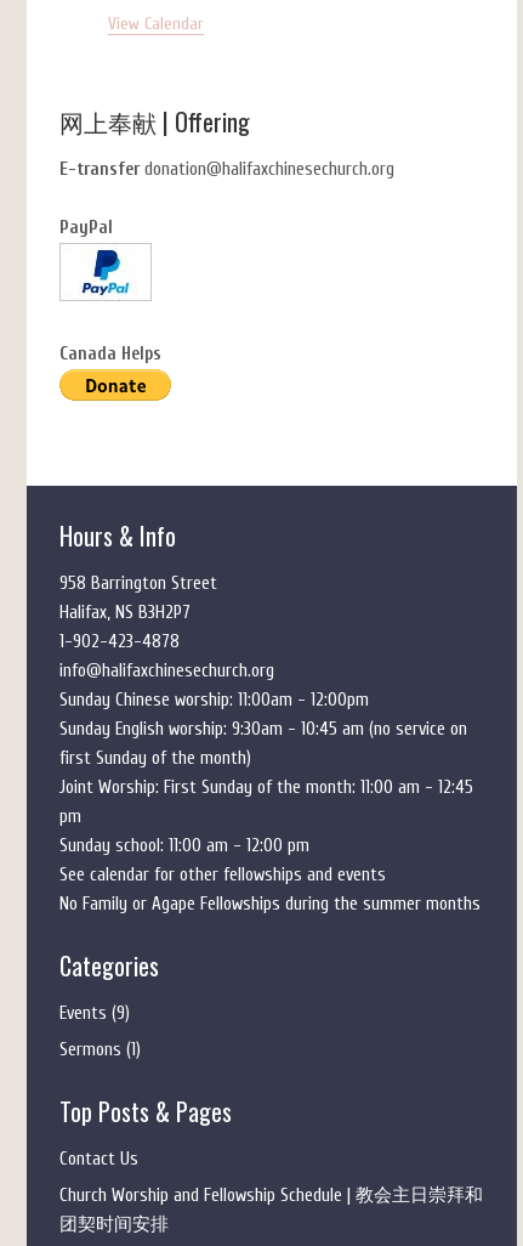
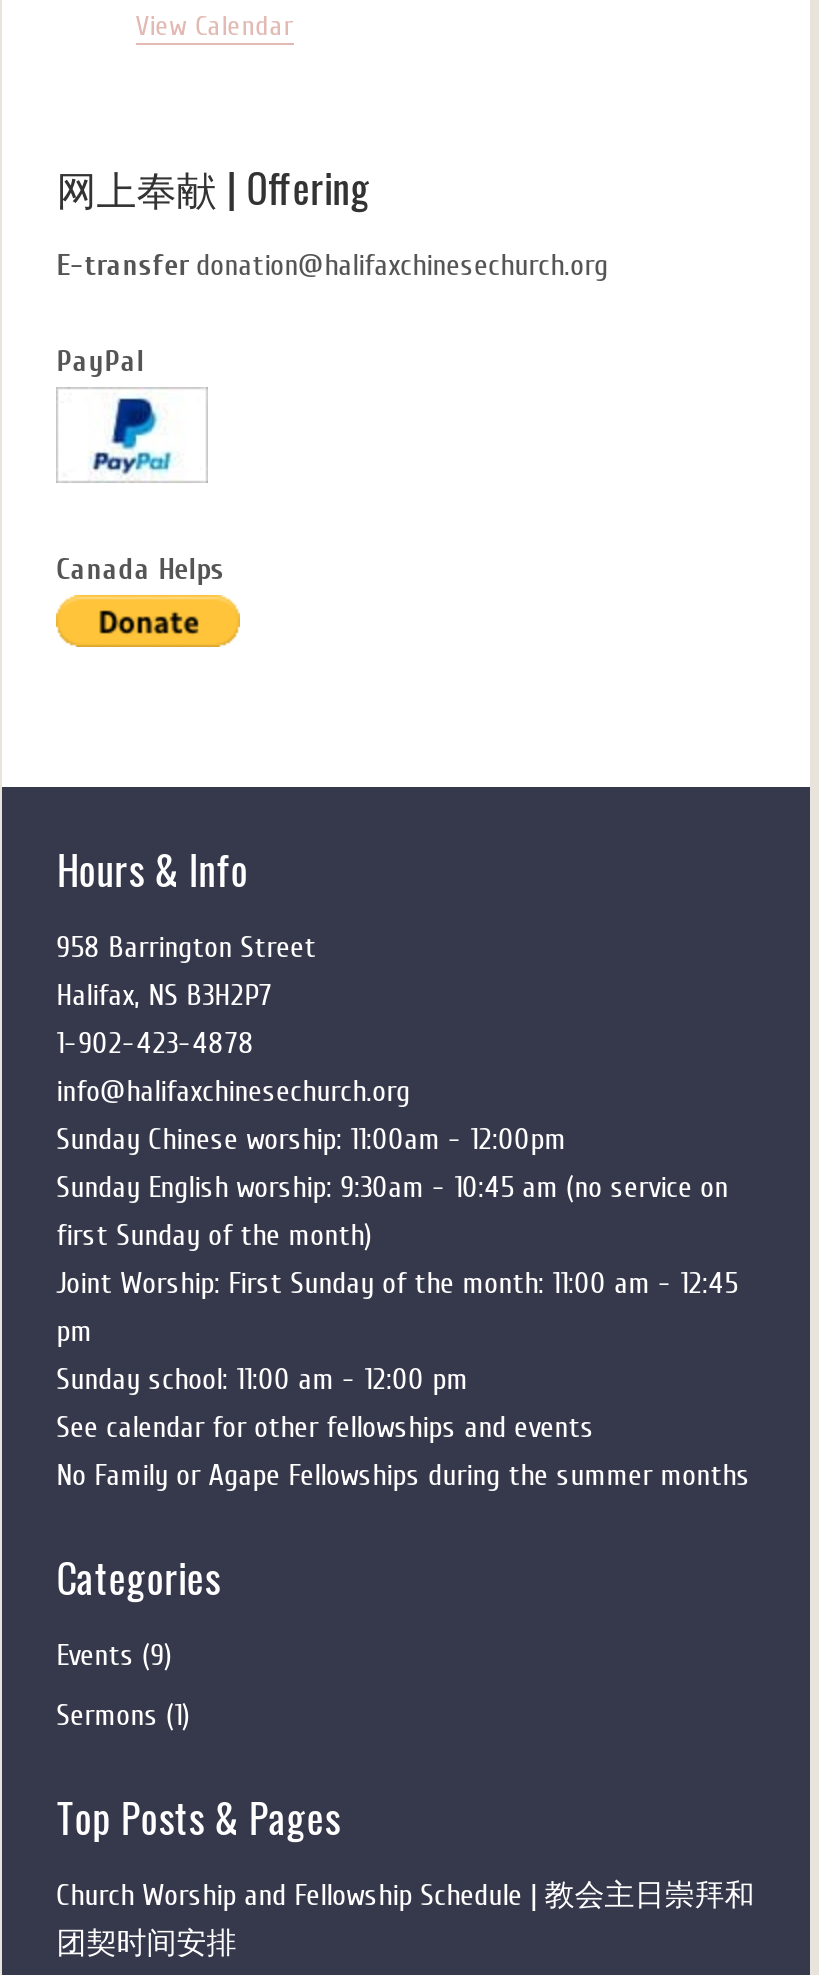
[60,1149,139,1170] Contact Us -> none

